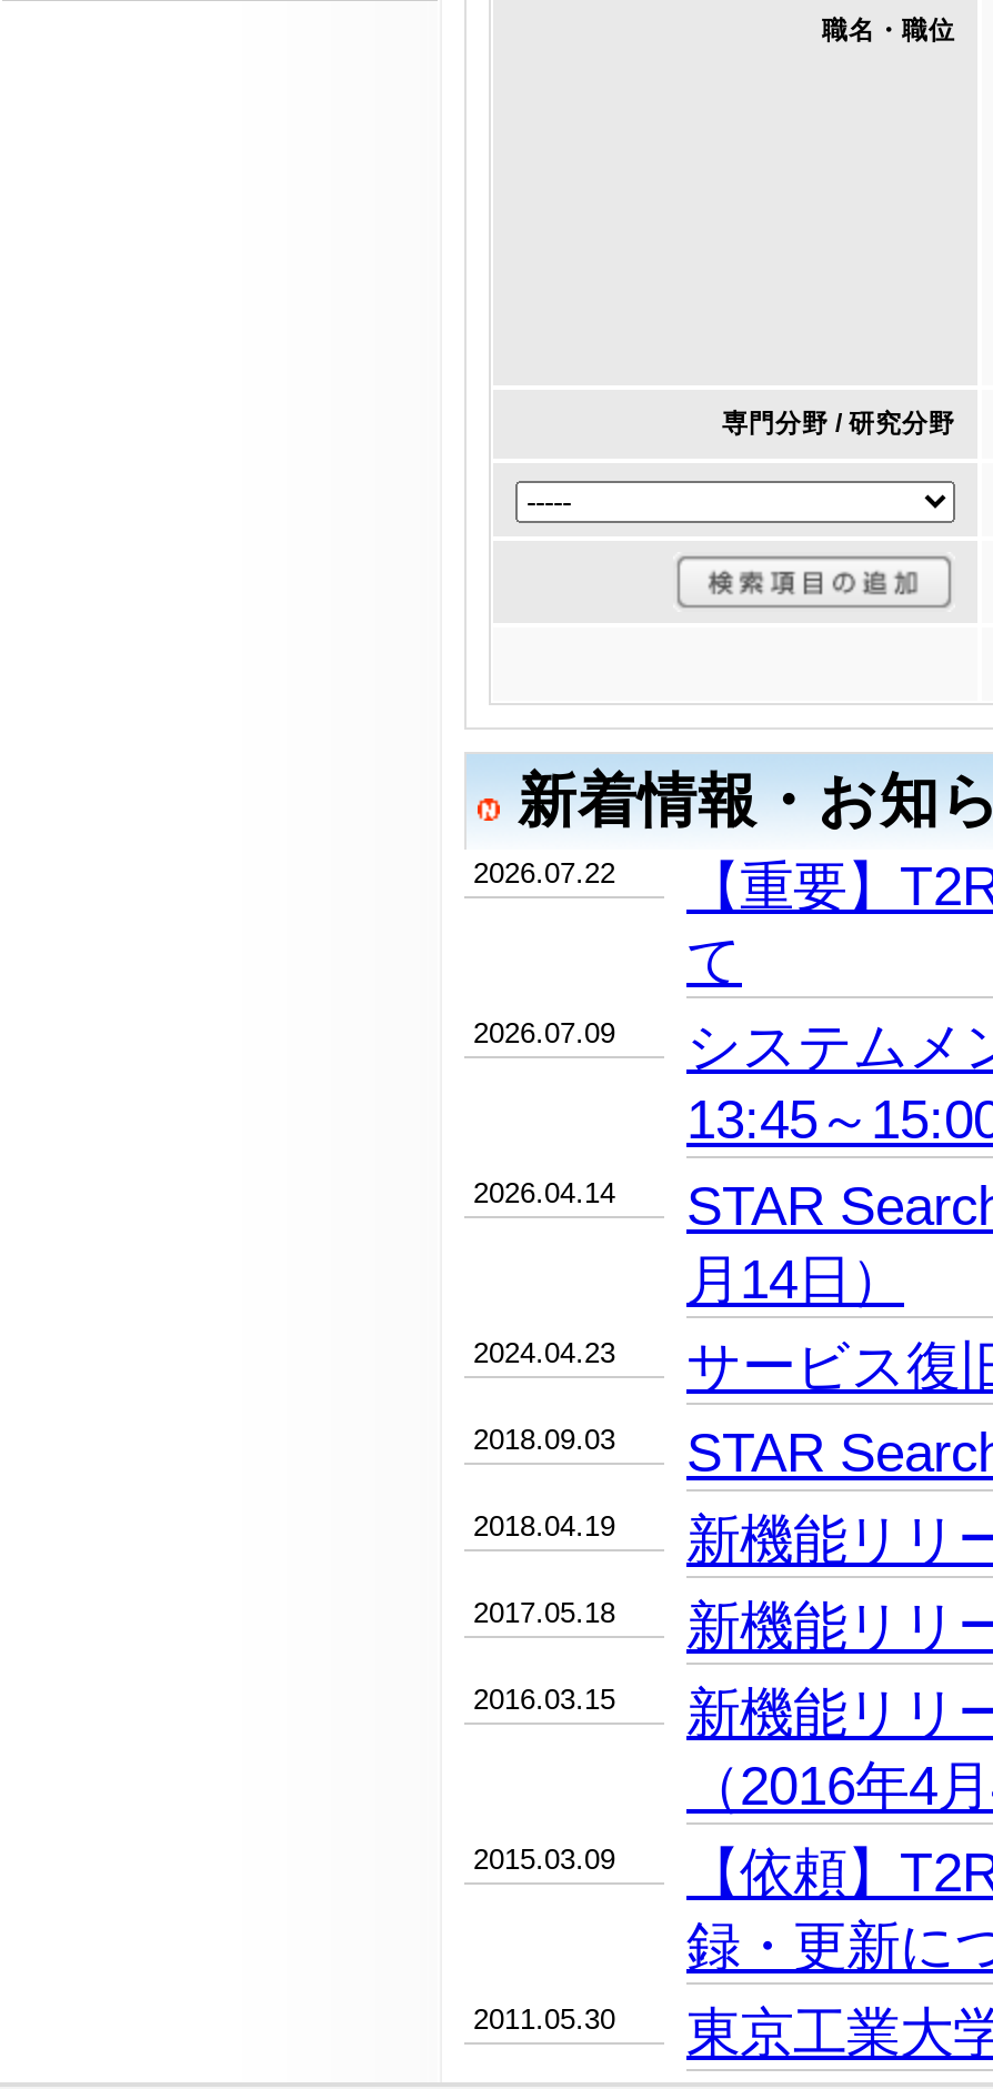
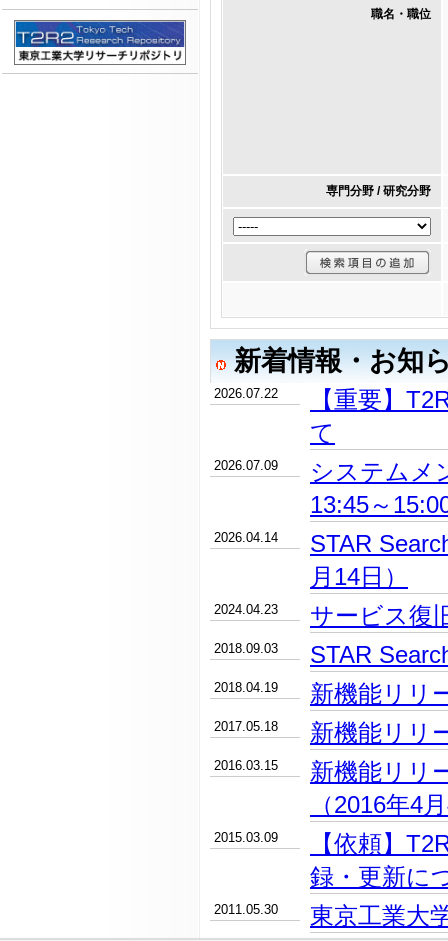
none -> [13,19,187,66] [image]

